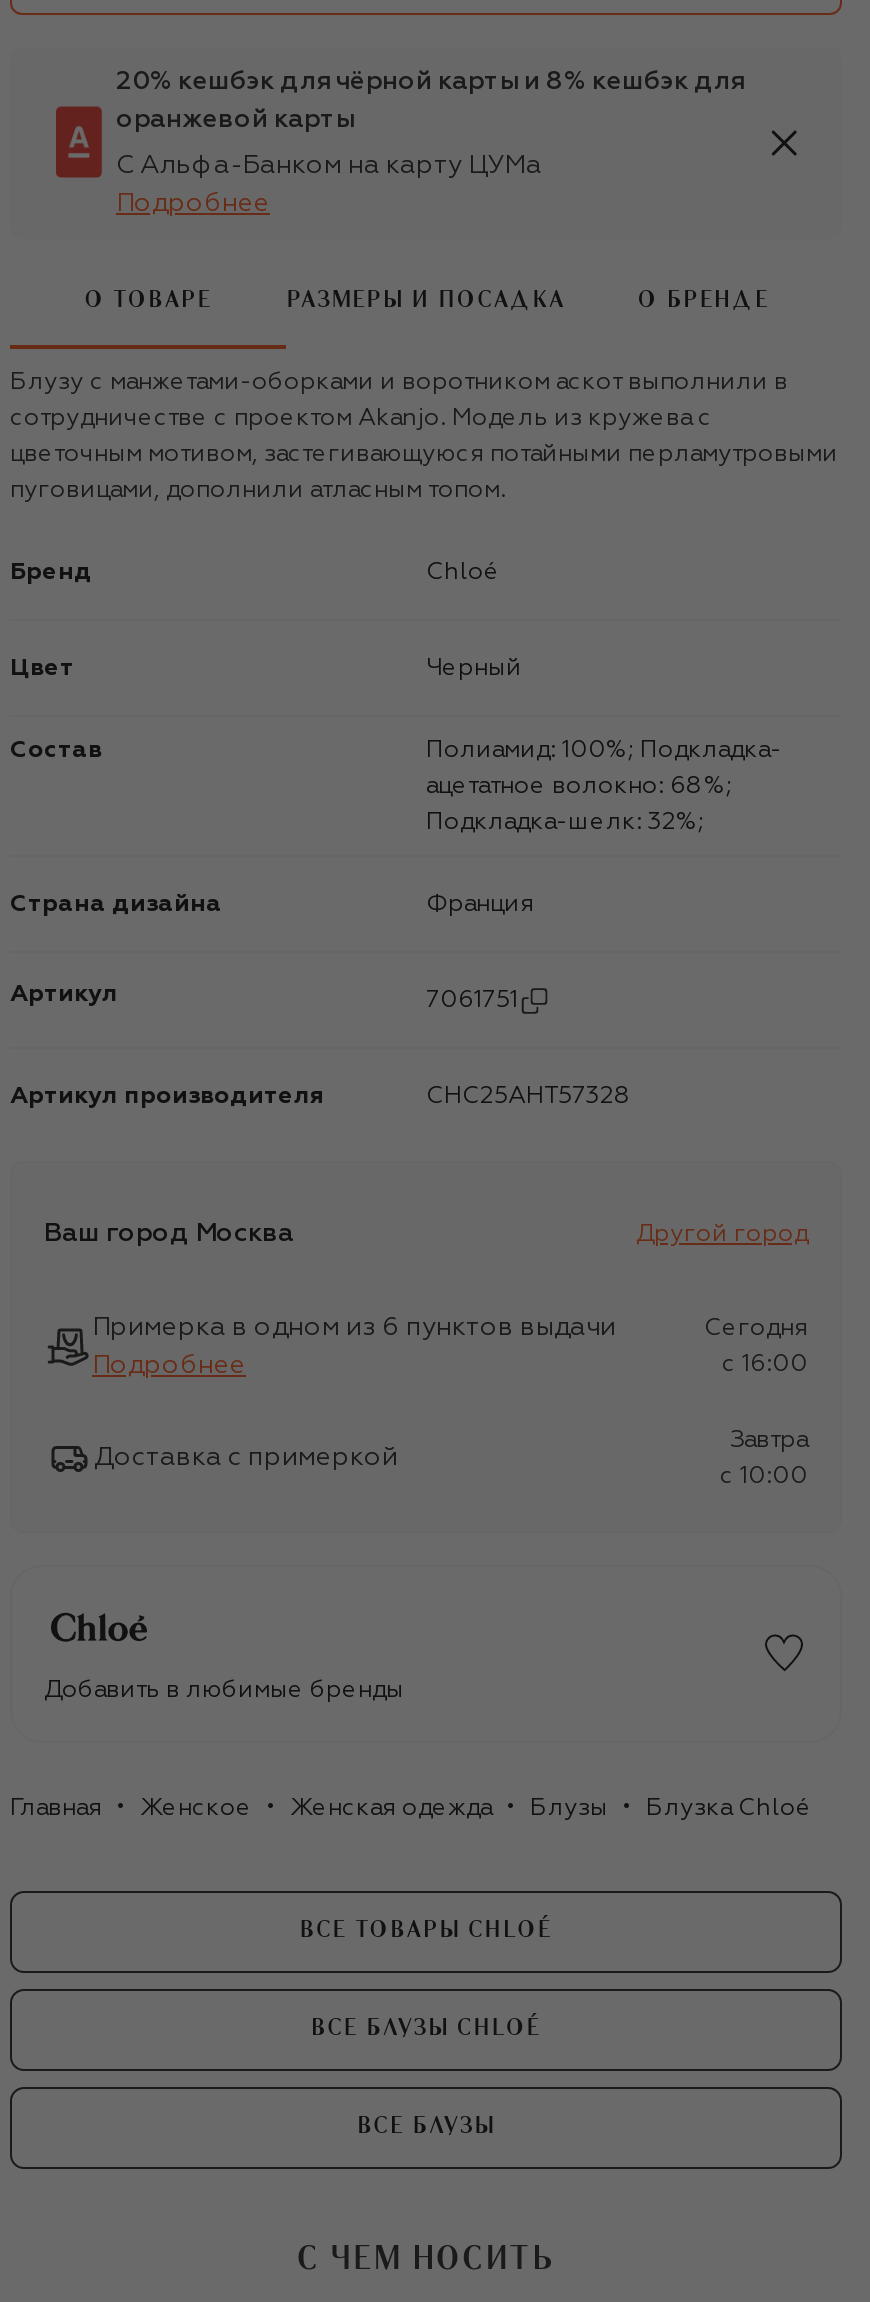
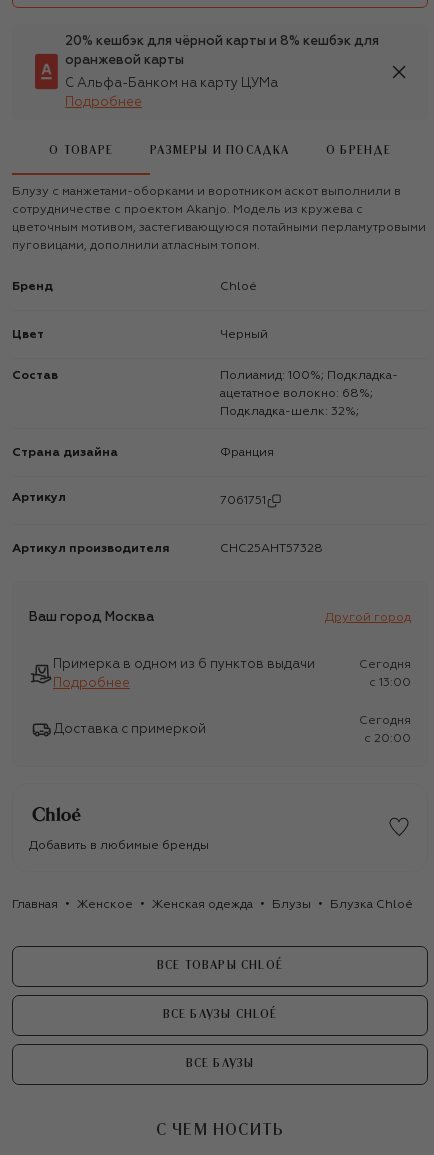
[722,1352,808,1376] c 16:00 -> [369,677,411,689] c 13:00
[730,1428,808,1452] Завтра -> [359,715,411,727] Сегодня
[720,1464,808,1488] c 10:00 -> [364,733,411,745] c 20:00

